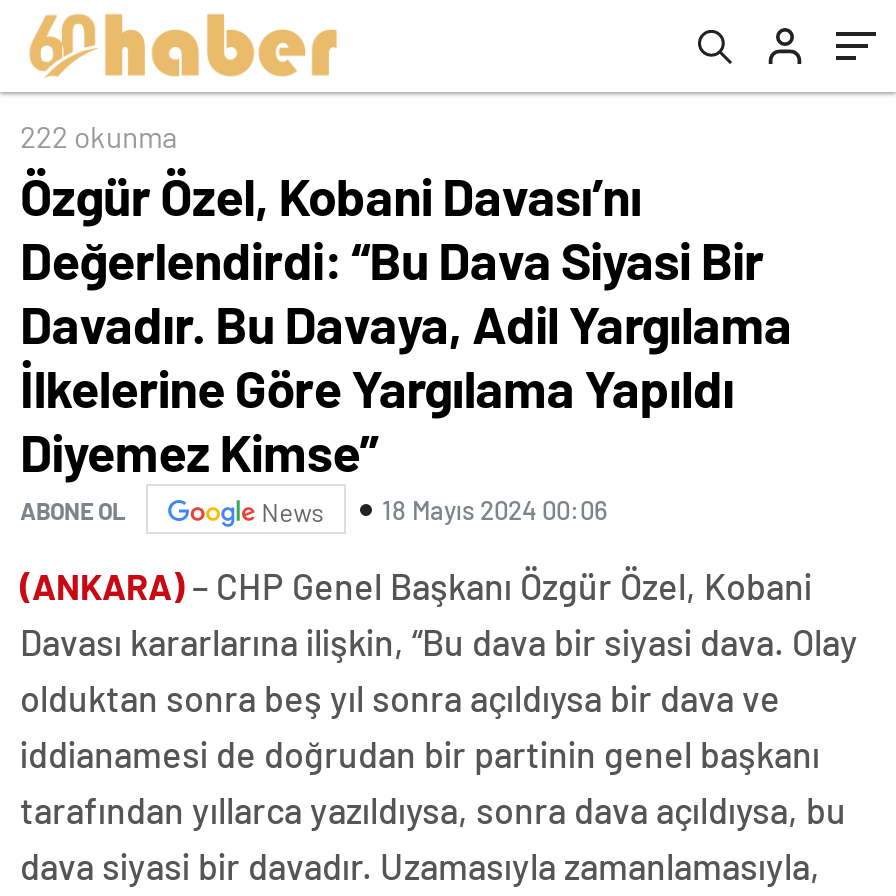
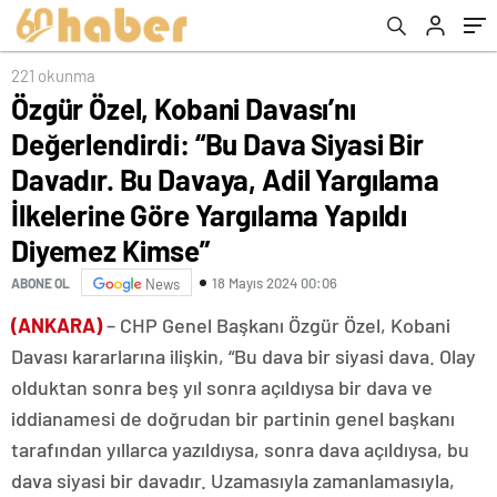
[20,118,178,154] 222 okunma -> [11,65,95,85] 221 okunma

